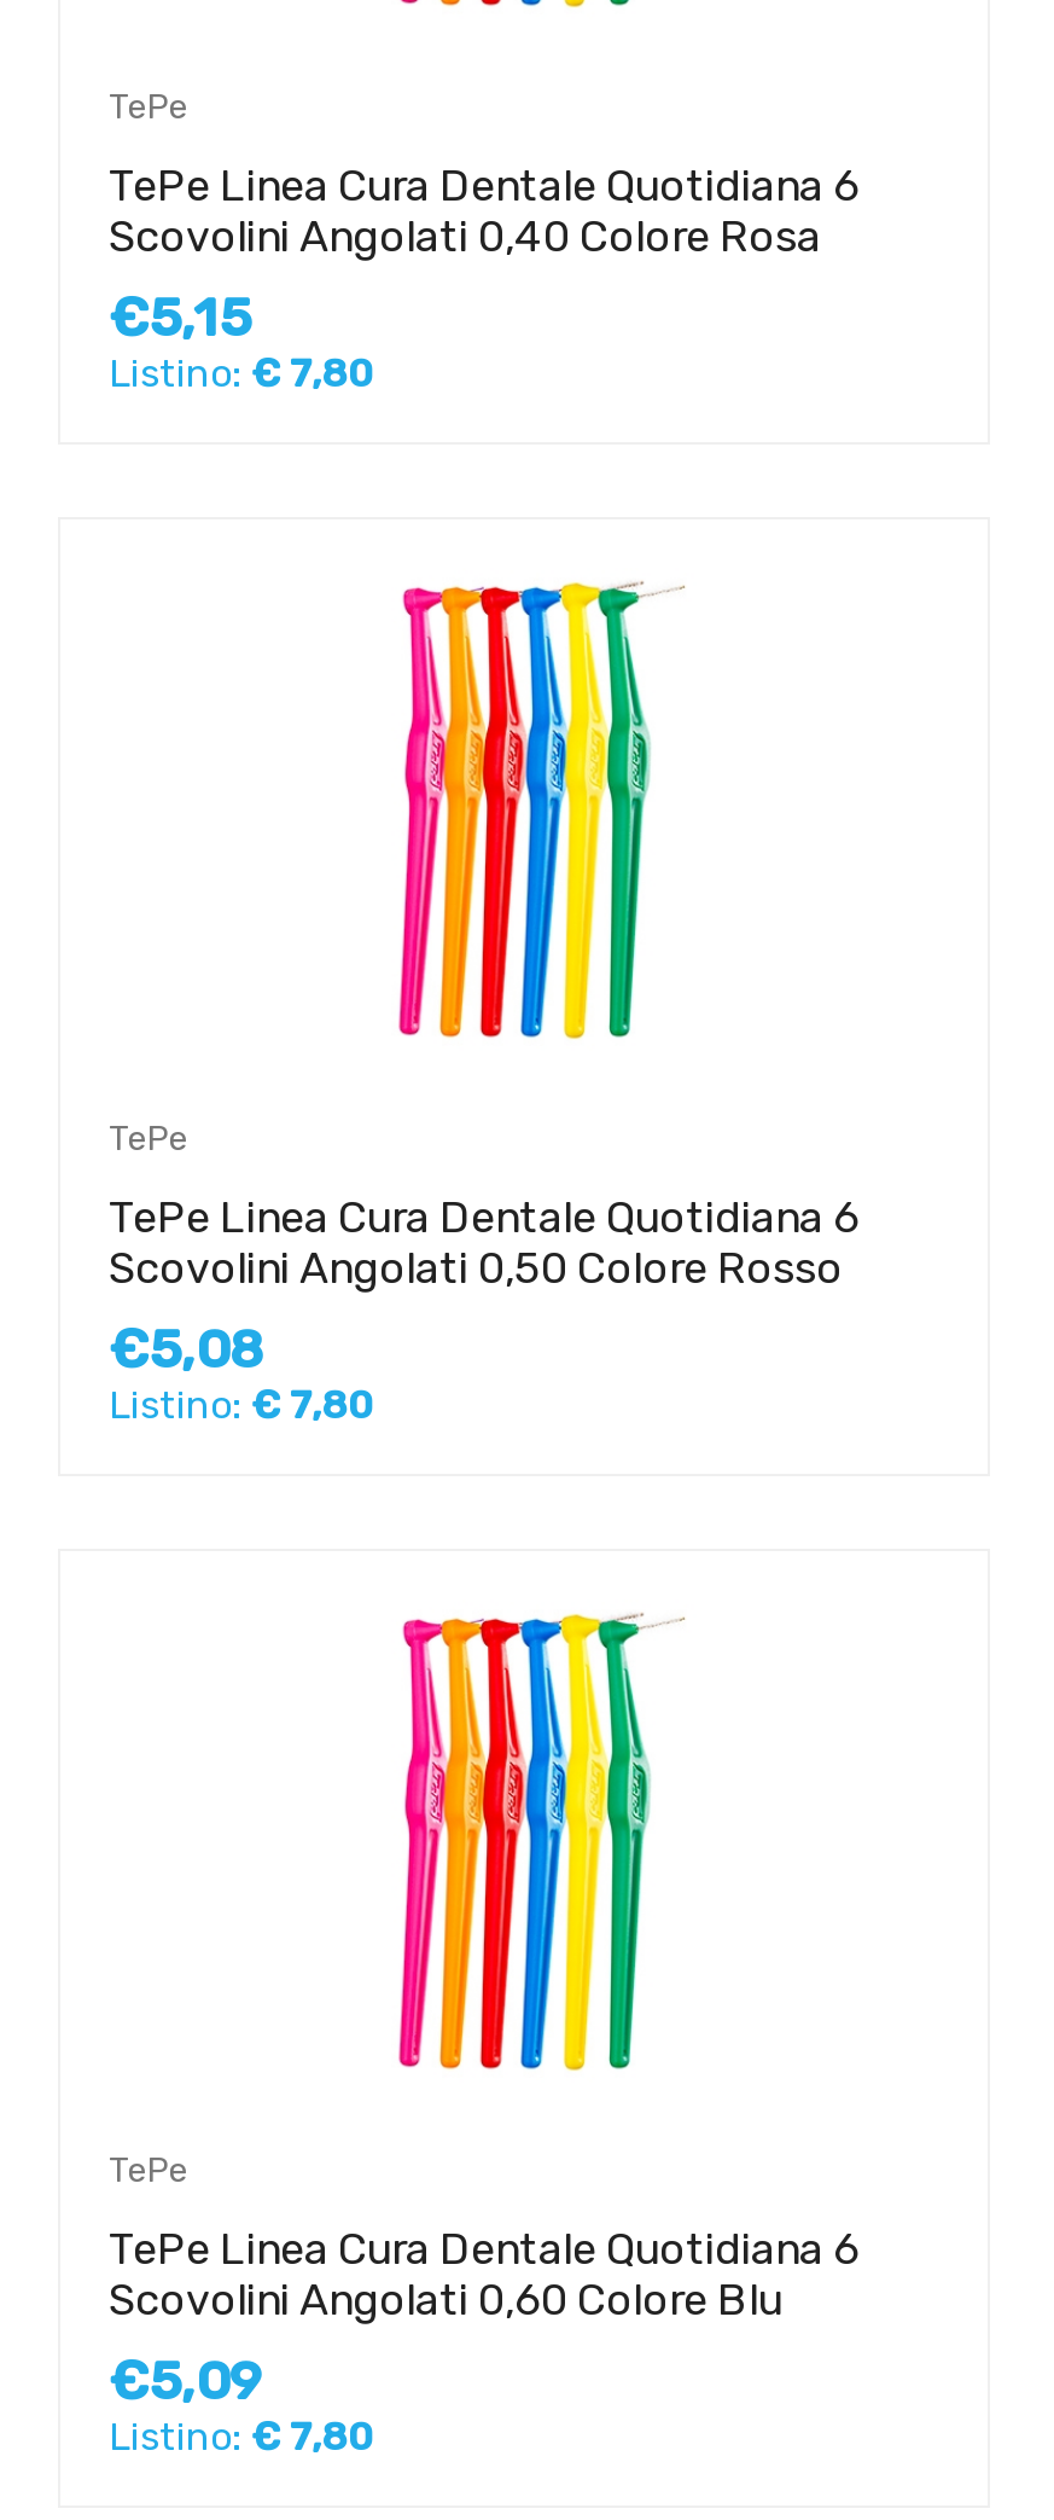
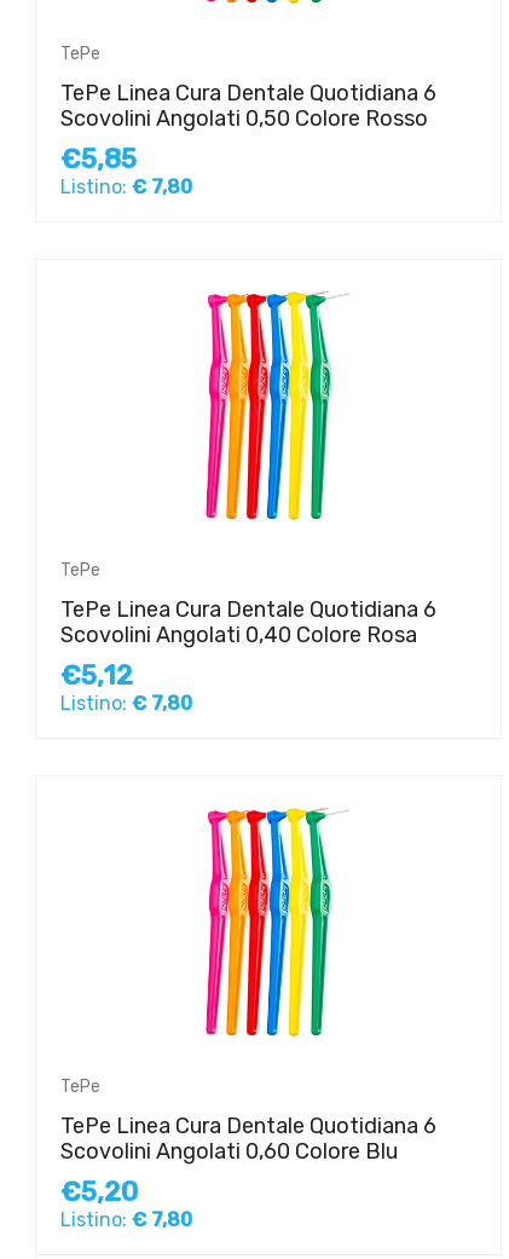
moved [109,210,821,263] -> [60,622,417,648]: Scovolini Angolati 0,40 Colore Rosa
[109,285,251,350] €5,15 -> [60,143,137,175] €5,85
moved [109,1242,843,1295] -> [60,105,428,132]: Scovolini Angolati 0,50 Colore Rosso
[109,1317,263,1382] €5,08 -> [60,659,133,692] €5,12
[109,2348,263,2413] €5,09 -> [60,1175,138,1208] €5,20

